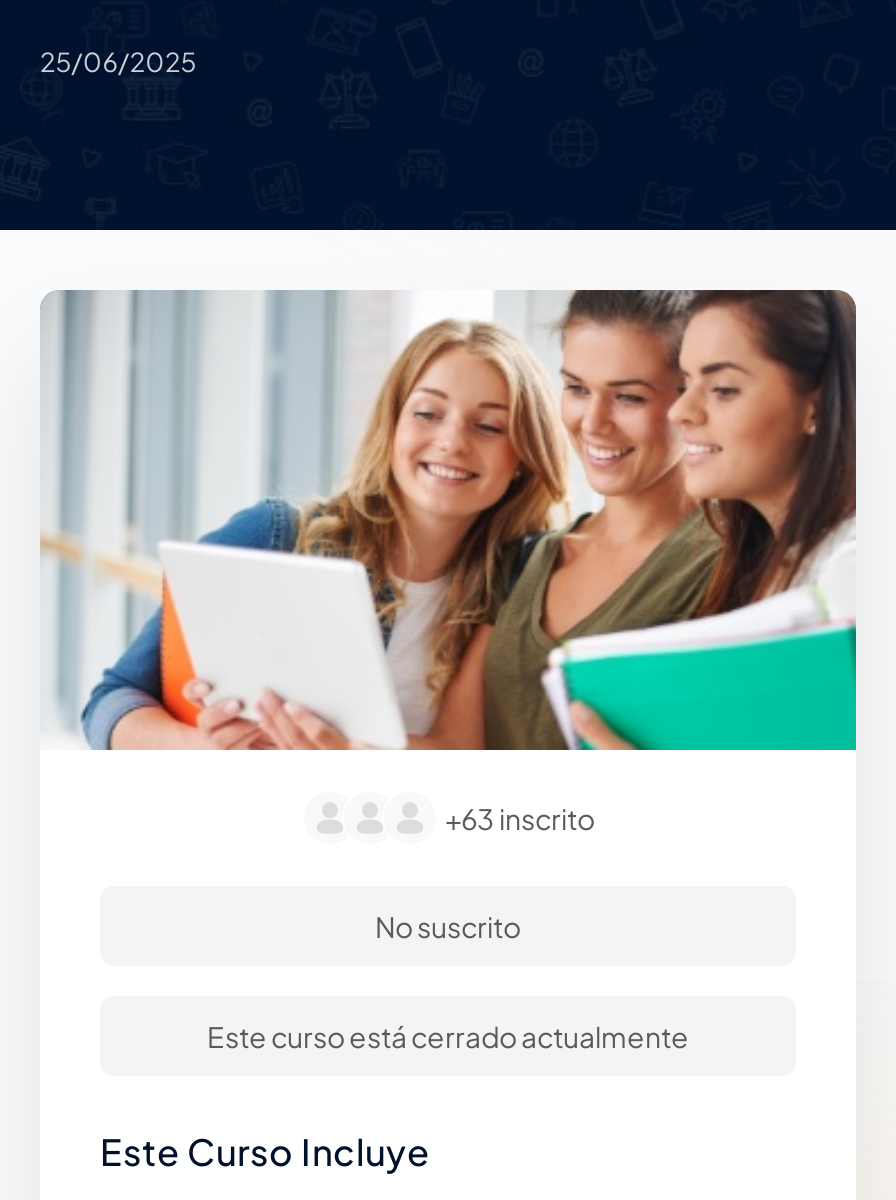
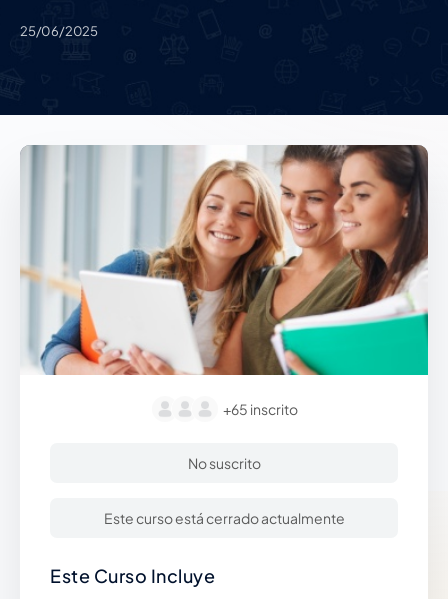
[445,799,595,835] +63 inscrito -> [222,399,297,417] +65 inscrito

